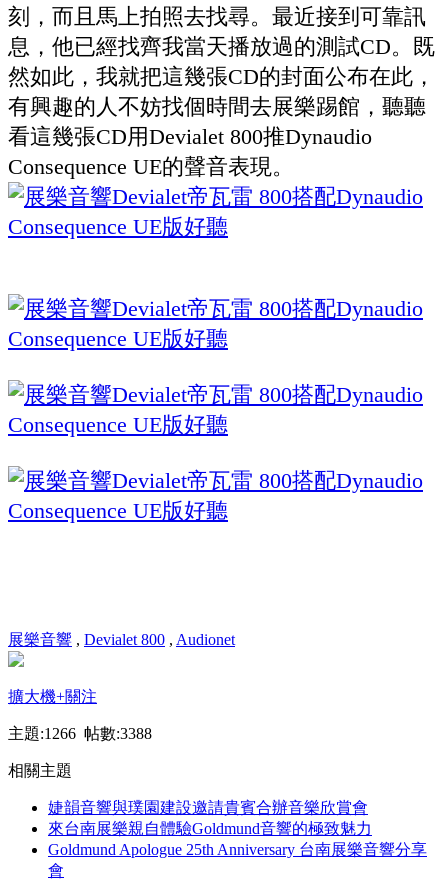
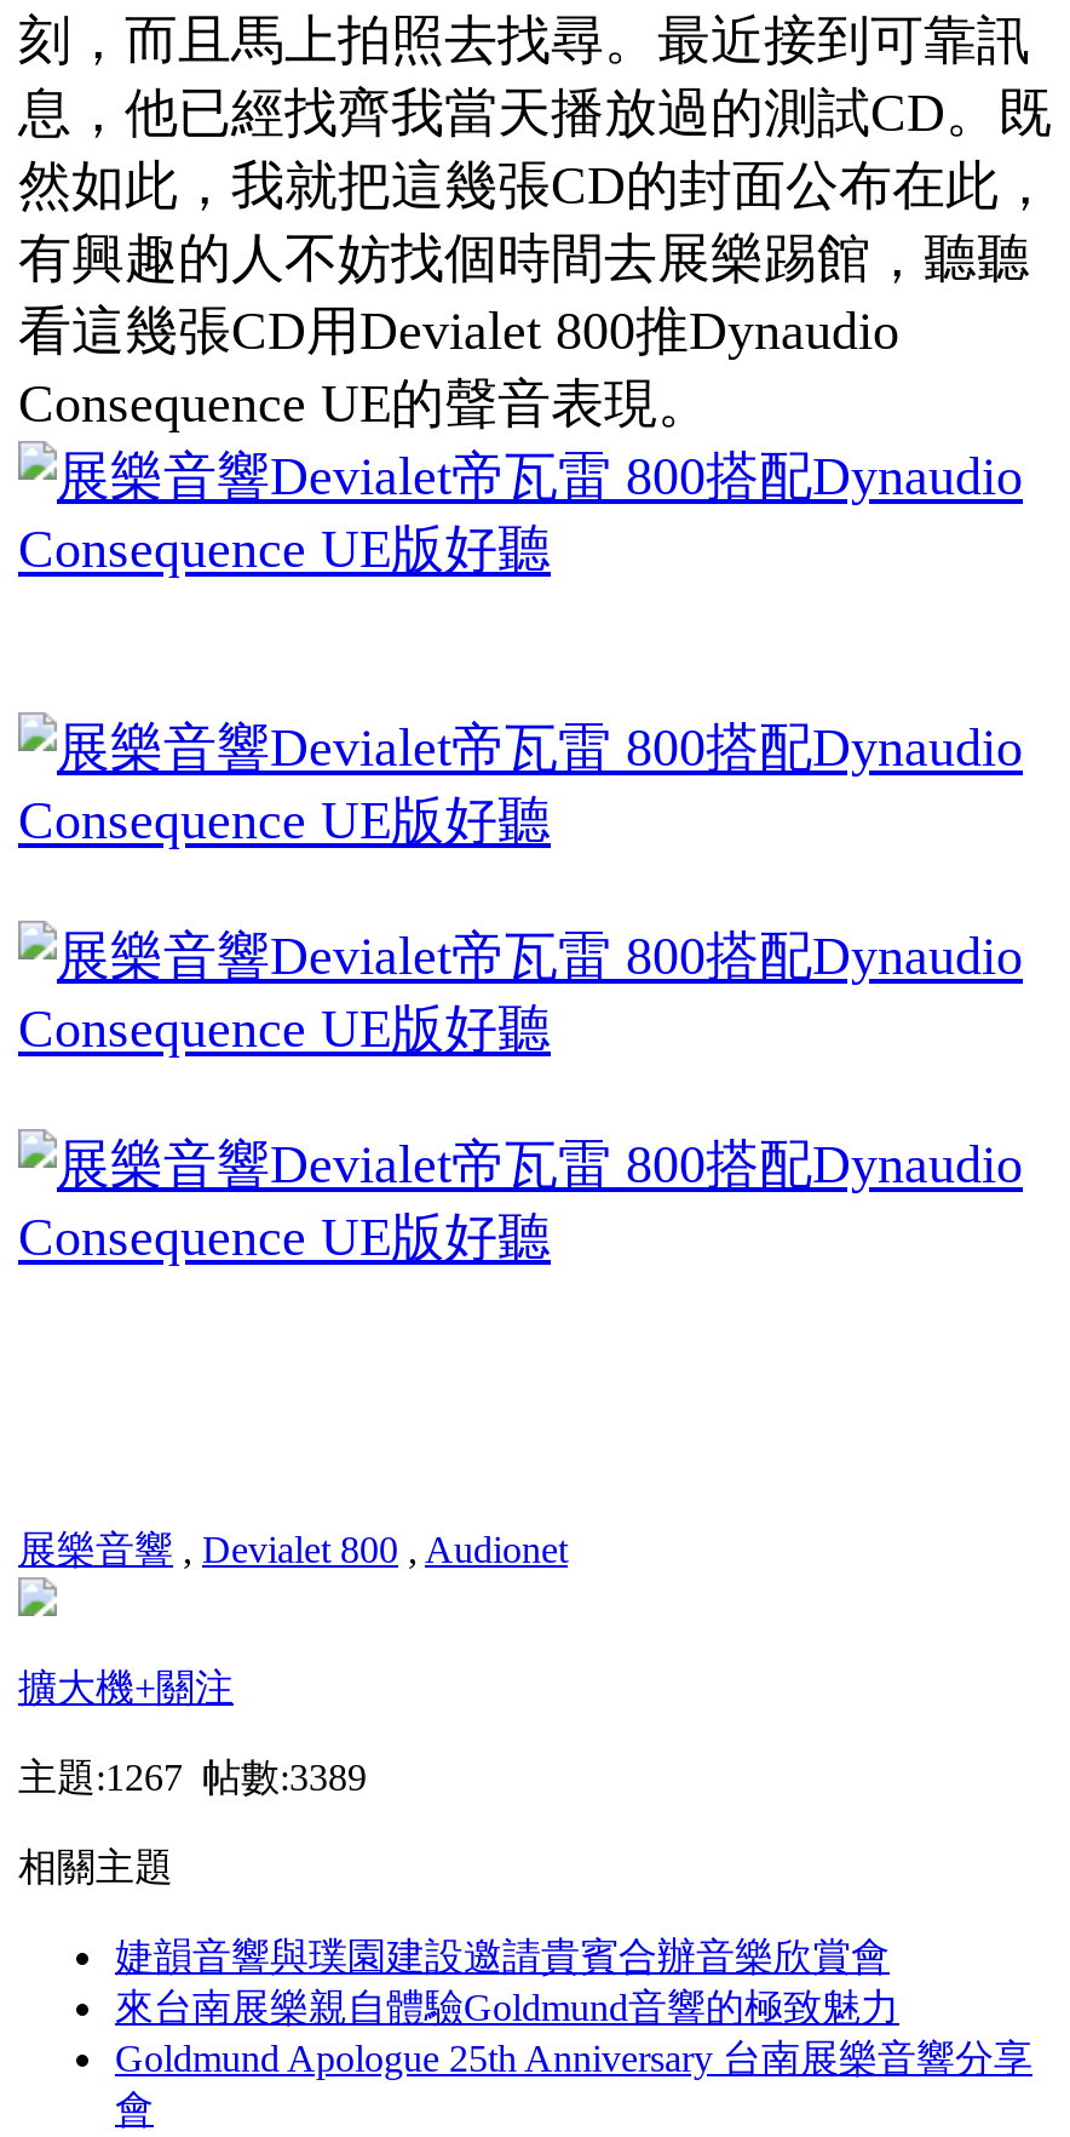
[8,725,152,742] 主題:1266 帖數:3388 -> [18,1756,367,1797] 主題:1267 帖數:3389

